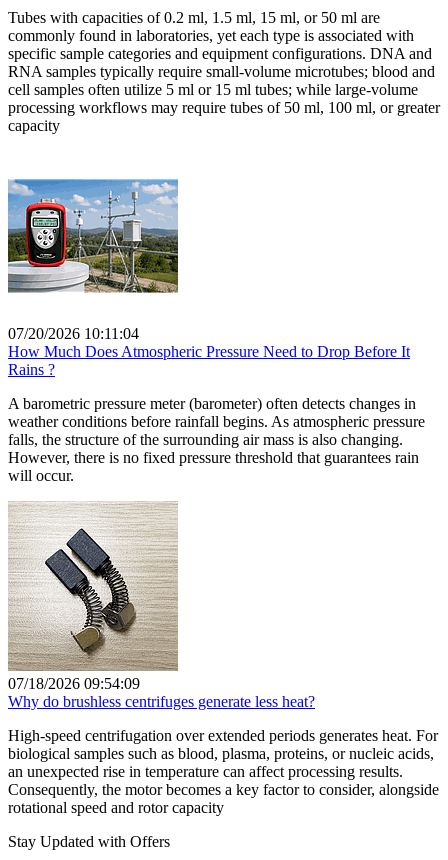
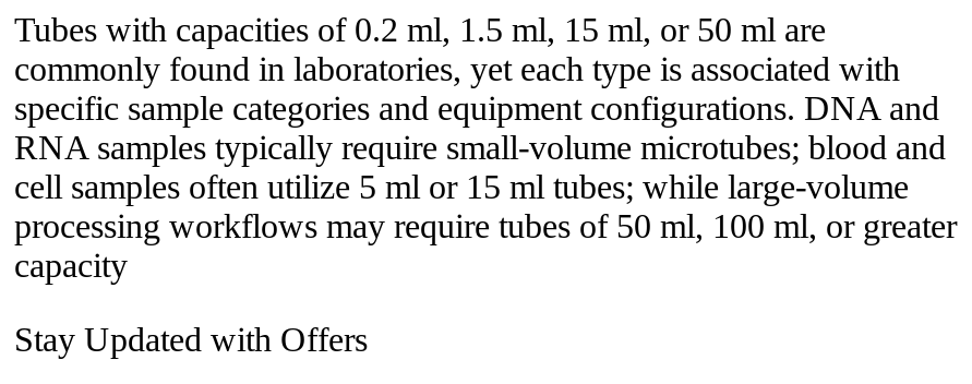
[7,178,425,484] [image] | 07/20/2026 10:11:04 | How Much Does Atmospheric Pressure Need to Drop Before It | Rains ? | A barometric pressure meter (barometer) often detects changes in | weather conditions before rainfall begins. As atmospheric pressure | falls, the structure of the surrounding air mass is also changing. | However, there is no fixed pressure threshold that guarantees rain | will occur. -> none
[7,501,439,816] [image] | 07/18/2026 09:54:09 | Why do brushless centrifuges generate less heat? | High-speed centrifugation over extended periods generates heat. For | biological samples such as blood, plasma, proteins, or nucleic acids, | an unexpected rise in temperature can affect processing results. | Consequently, the motor becomes a key factor to consider, alongside | rotational speed and rotor capacity -> none

